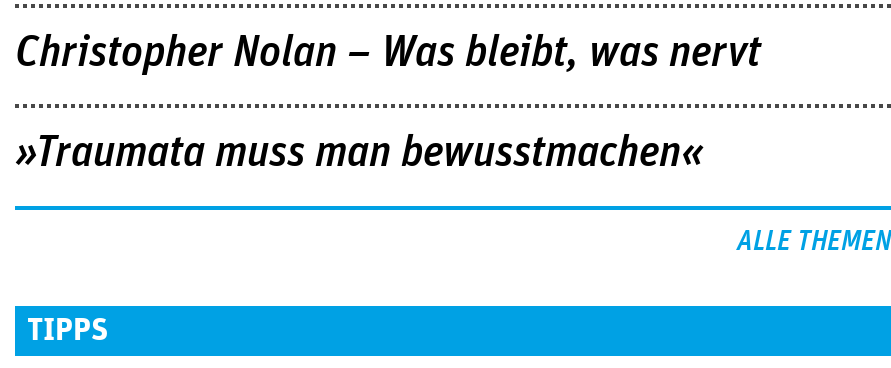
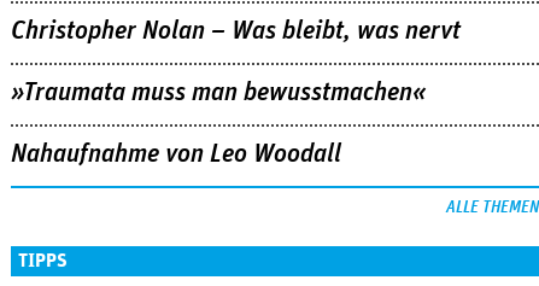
none -> [11,141,341,168] Nahaufnahme von Leo Woodall

